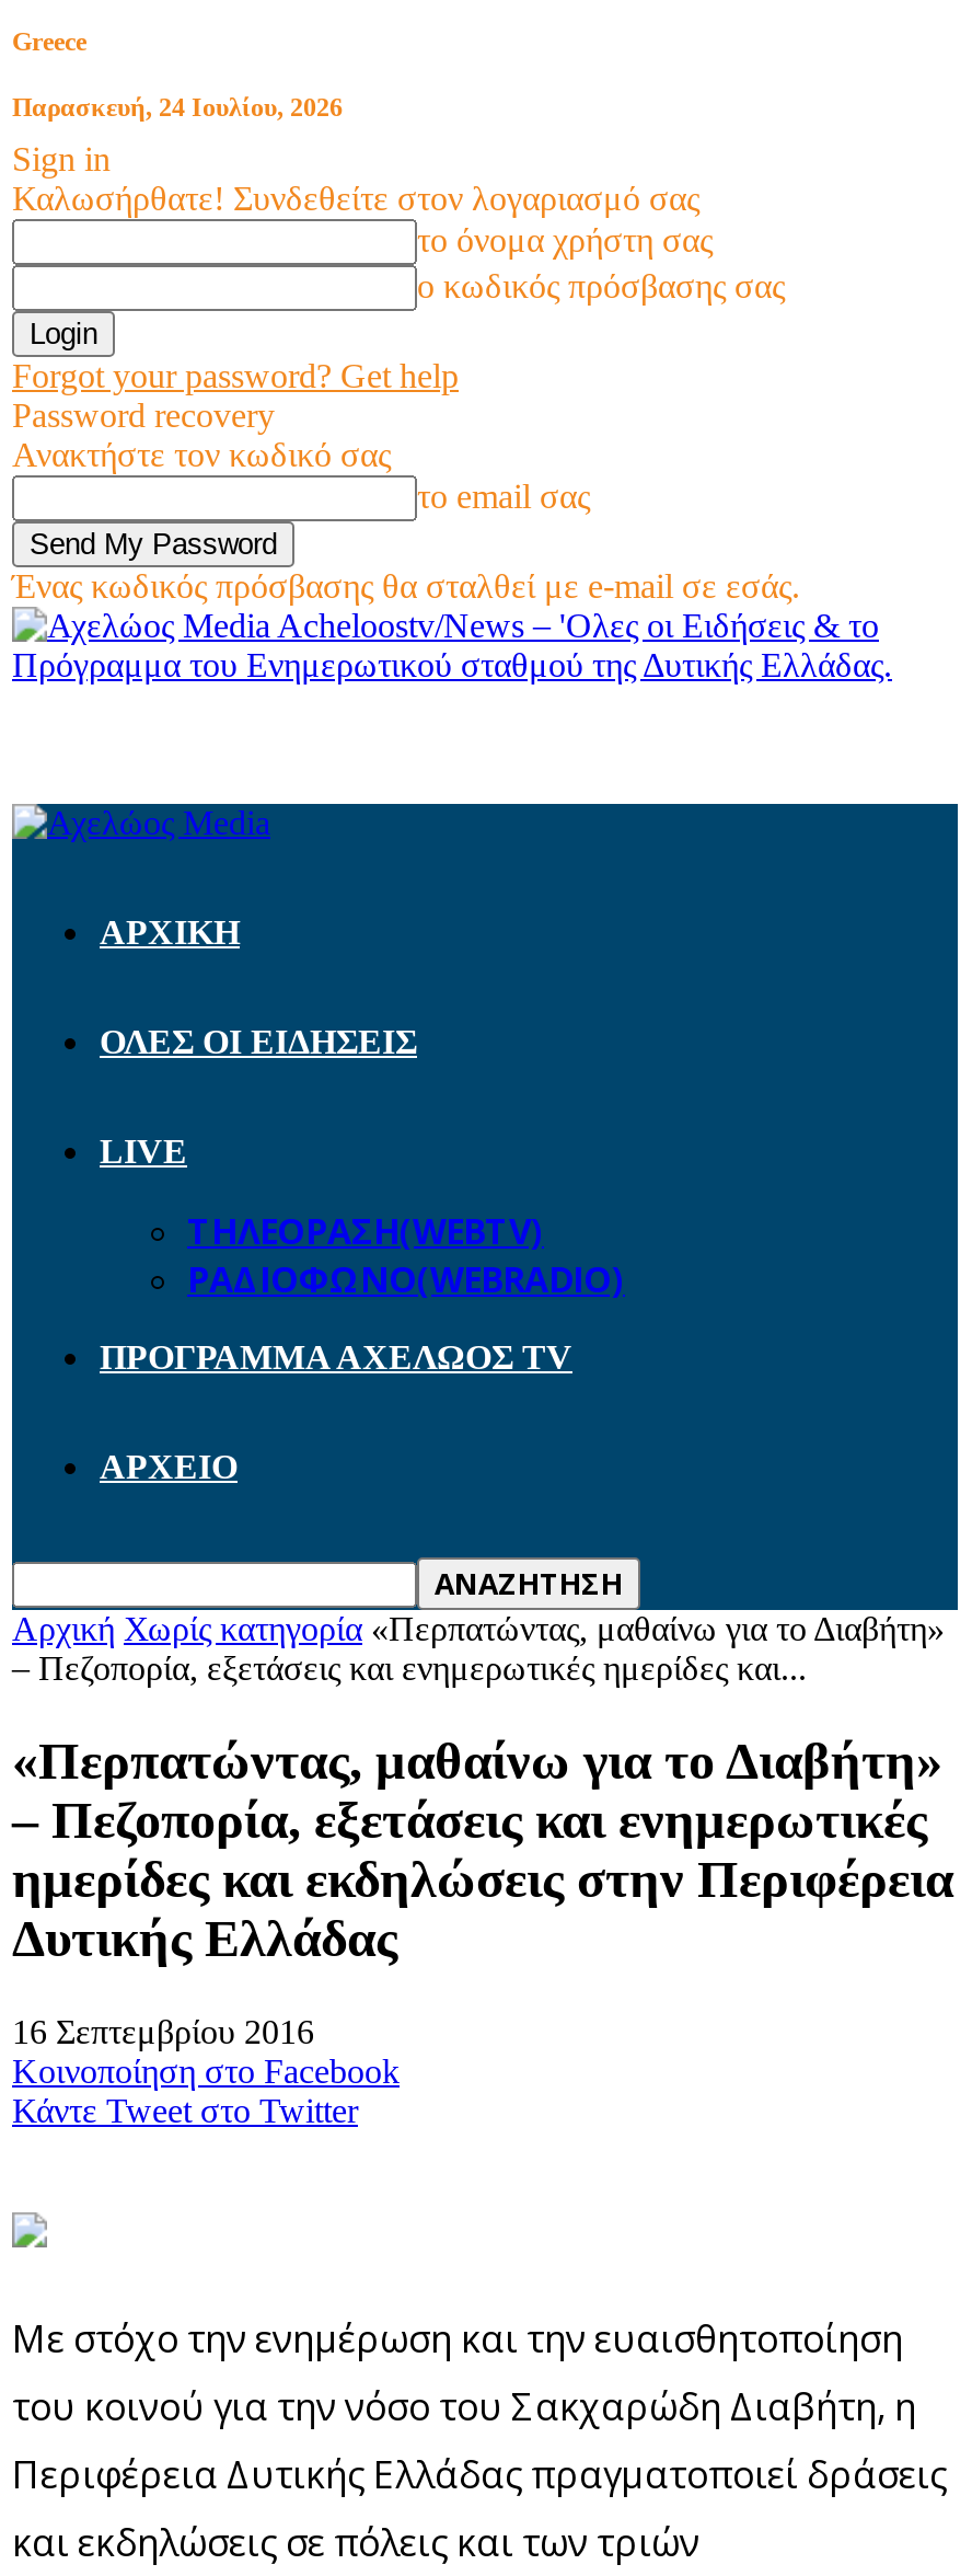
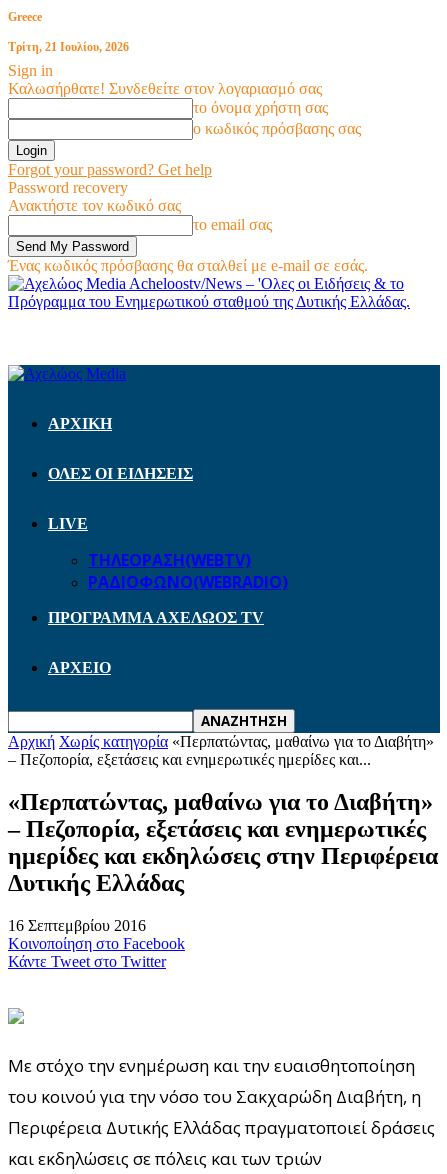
[12,92,343,123] Παρασκευή, 24 Ιουλίου, 2026 -> [8,40,129,54] Τρίτη, 21 Ιουλίου, 2026

